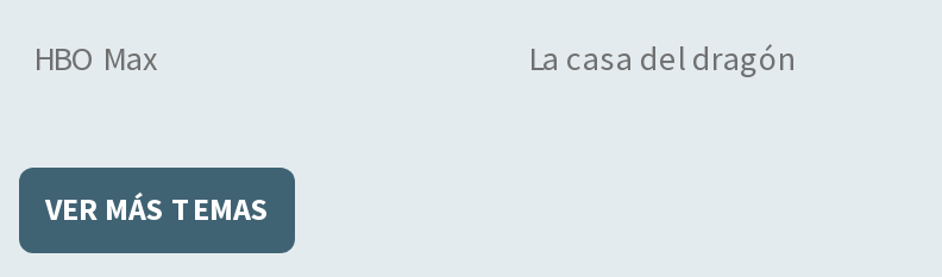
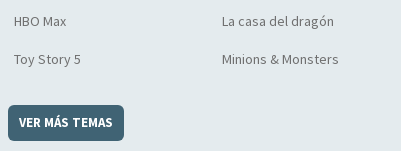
none -> [14,50,339,68] Toy Story 5 | Minions & Monsters

